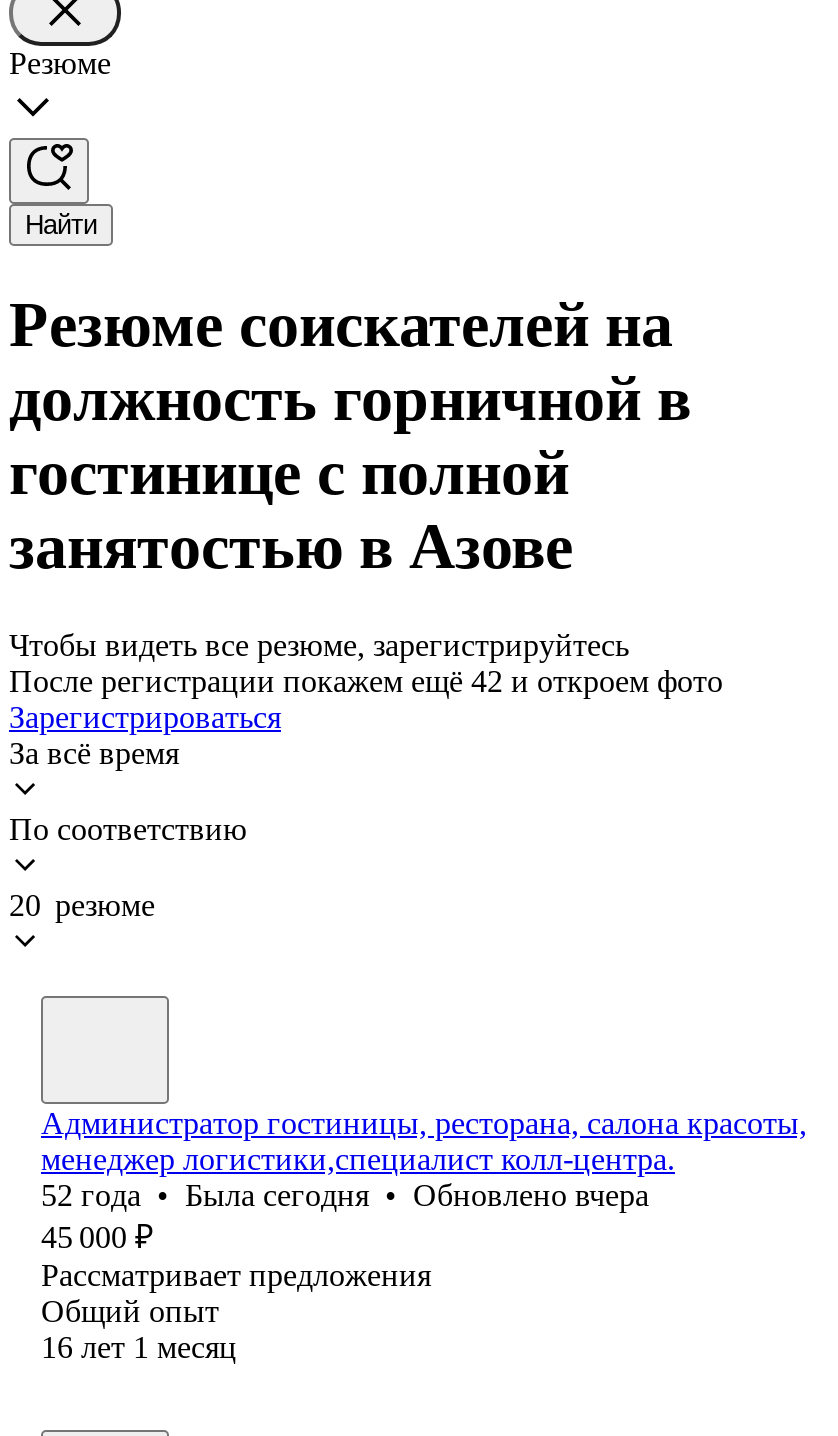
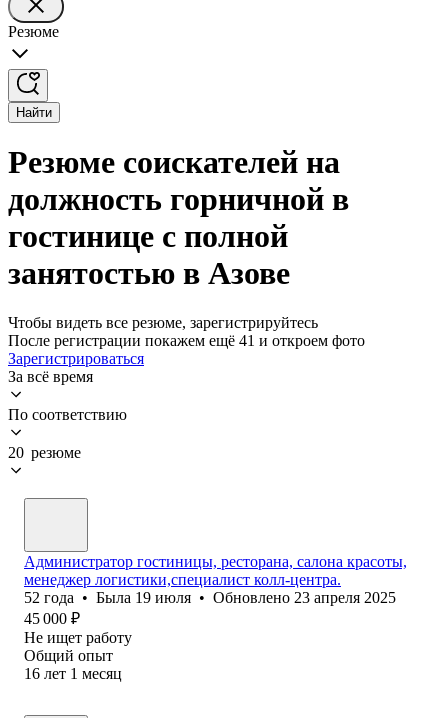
[9,664,723,698] После регистрации покажем ещё 42 и откроем фото -> [8,332,365,349] После регистрации покажем ещё 41 и откроем фото
[41,1178,649,1212] 52 года • Была сегодня • Обновлено вчера -> [24,589,396,606] 52 года • Была 19 июля • Обновлено 23 апреля 2025
[41,1258,431,1292] Рассматривает предложения -> [24,629,132,646] Не ищет работу

